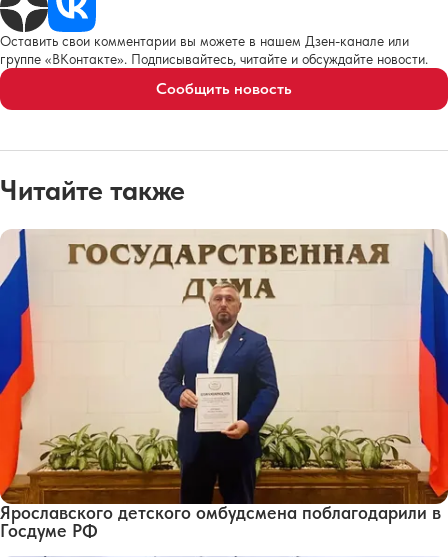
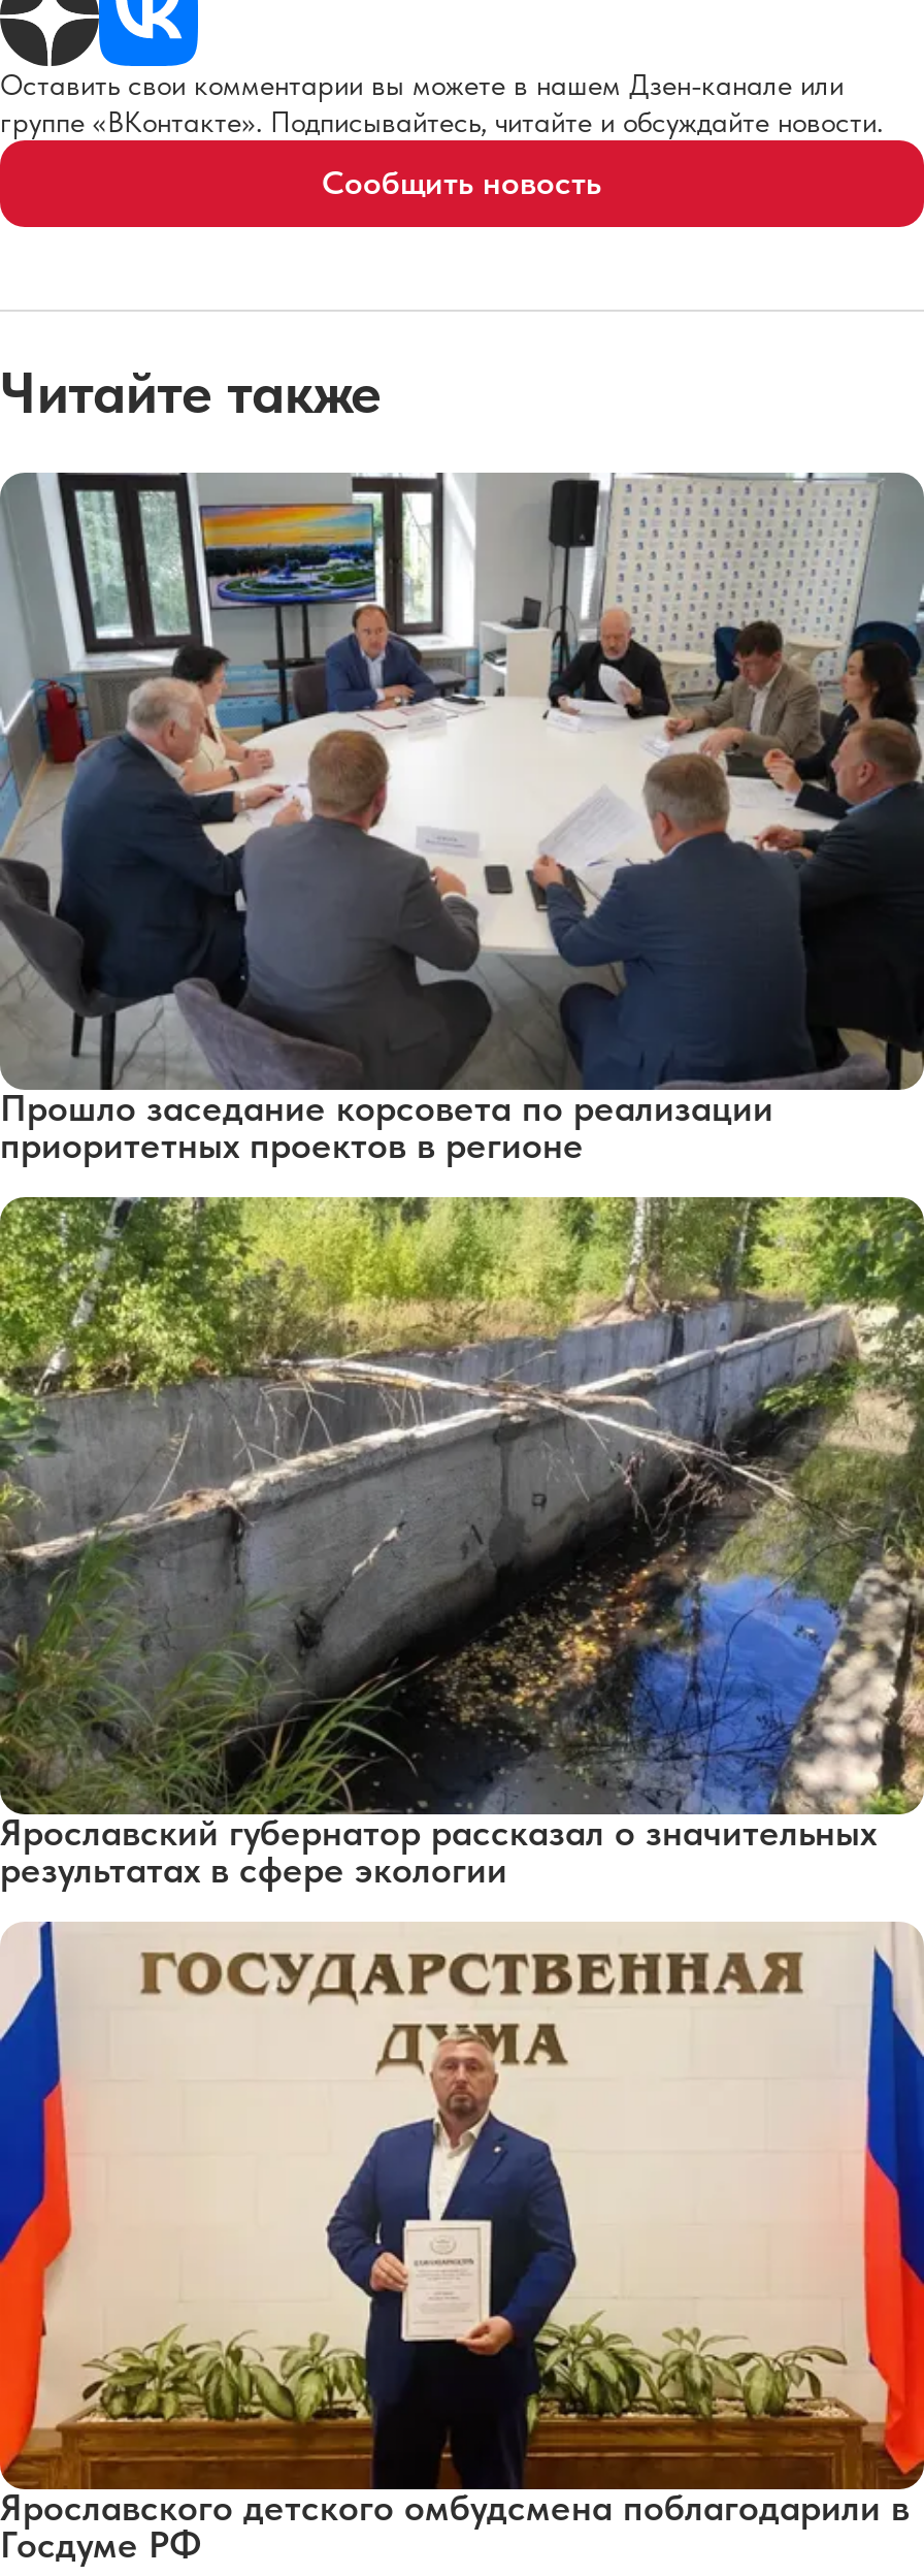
none -> [0,471,918,1166] [image] | Прошло заседание корсовета по реализации | приоритетных проектов в регионе
none -> [0,1181,918,1889] [image] | Ярославский губернатор рассказал о значительных | результатах в сфере экологии

